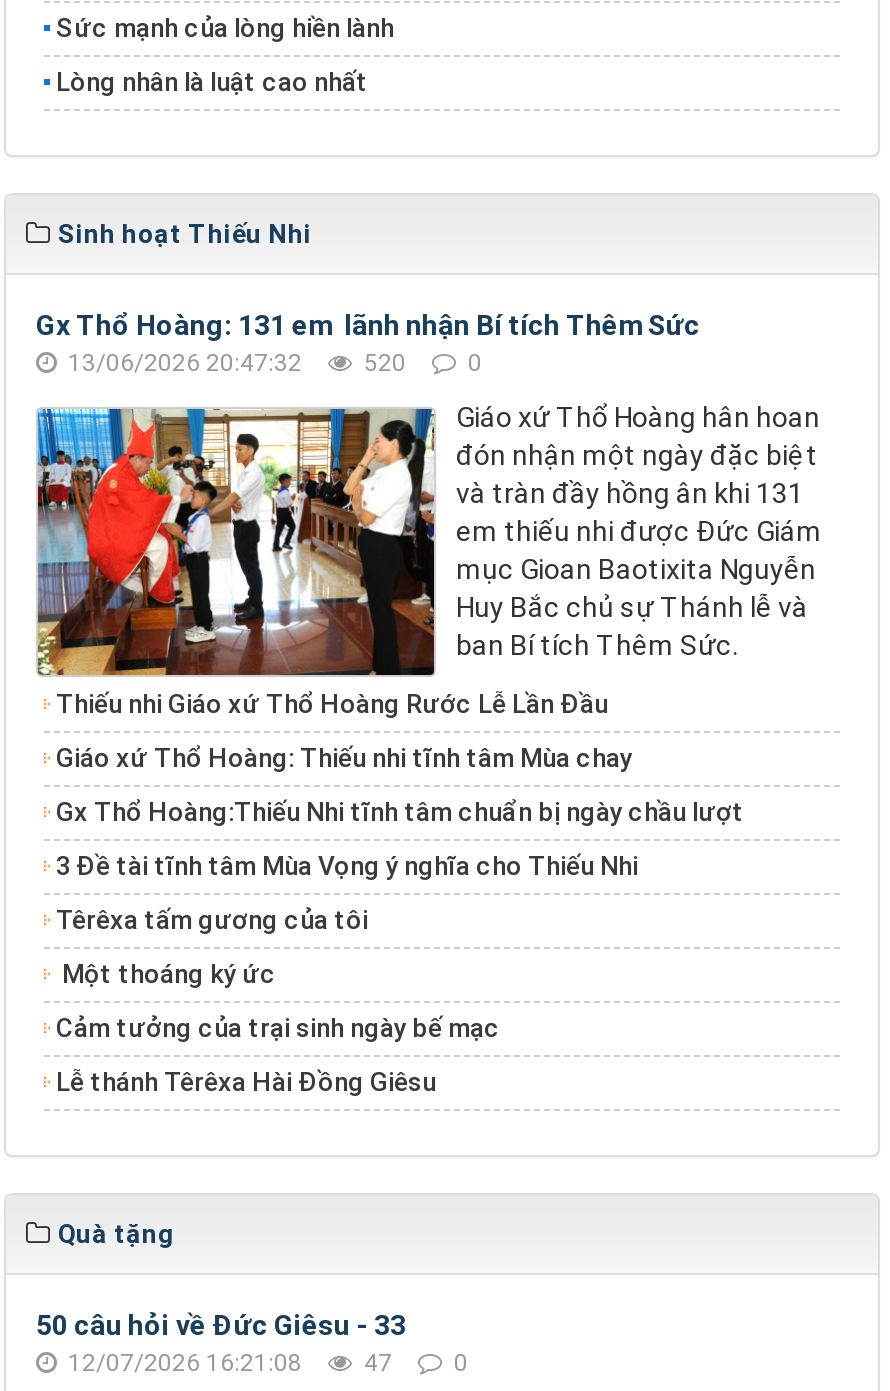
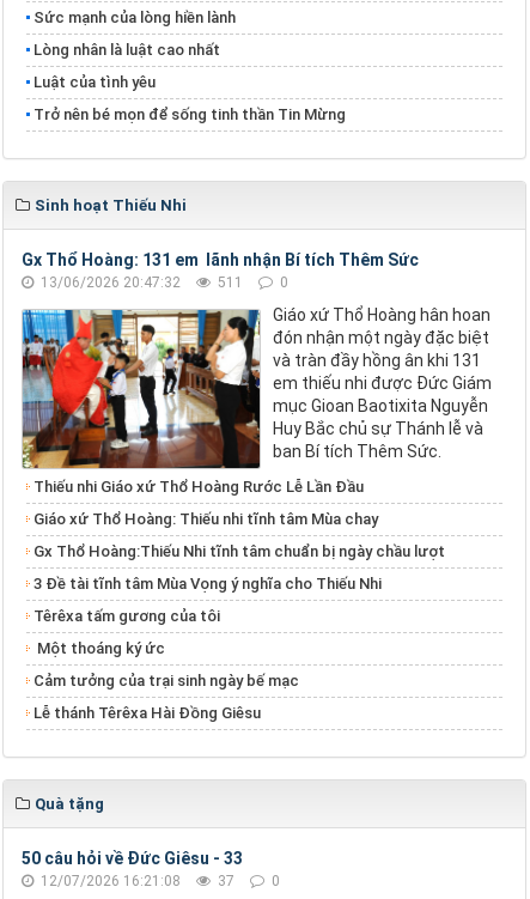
none -> [33,73,346,123] Luật của tình yêu | Trở nên bé mọn để sống tinh thần Tin Mừng
[62,350,482,378] 13/06/2026 20:47:32 520 0 -> [37,274,288,291] 13/06/2026 20:47:32 511 0
[62,1350,468,1378] 12/07/2026 16:21:08 47 0 -> [37,873,280,890] 12/07/2026 16:21:08 37 0

